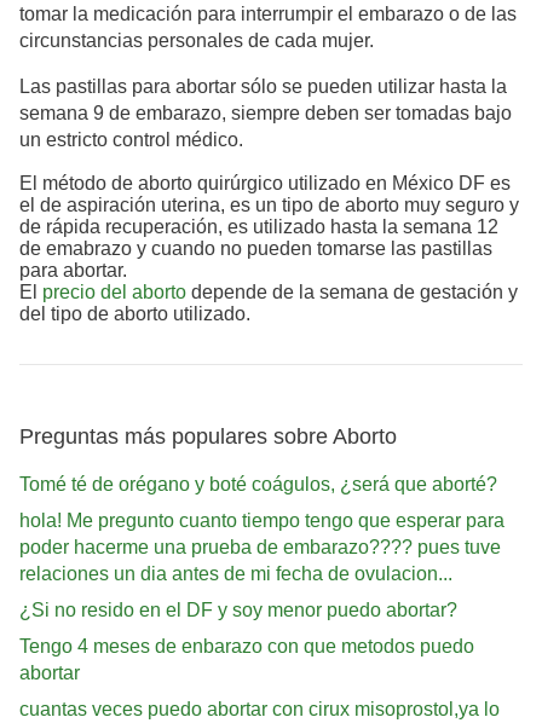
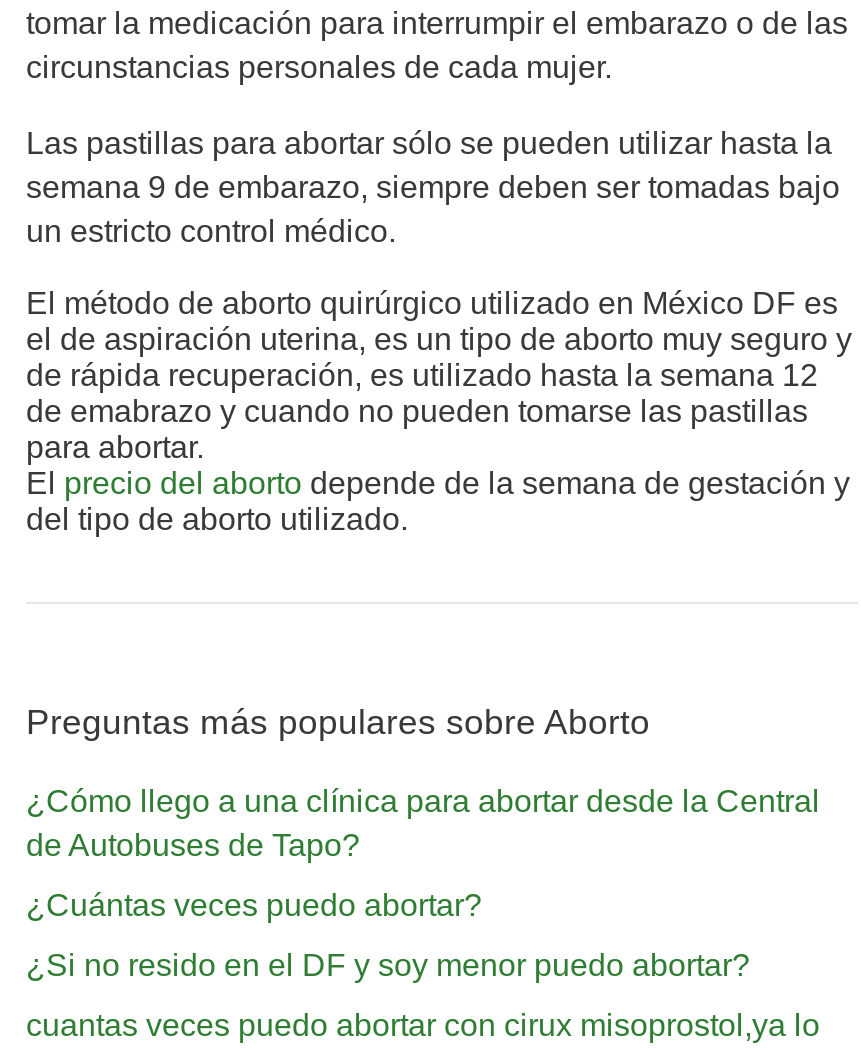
[19,474,497,494] Tomé té de orégano y boté coágulos, ¿será que aborté? -> [26,783,820,861] ¿Cómo llego a una clínica para abortar desde la Central | de Autobuses de Tapo?
[19,510,504,584] hola! Me pregunto cuanto tiempo tengo que esperar para | poder hacerme una prueba de embarazo???? pues tuve | relaciones un dia antes de mi fecha de ovulacion... -> [26,887,482,921] ¿Cuántas veces puedo abortar?
[19,636,474,683] Tengo 4 meses de enbarazo con que metodos puedo | abortar -> none

